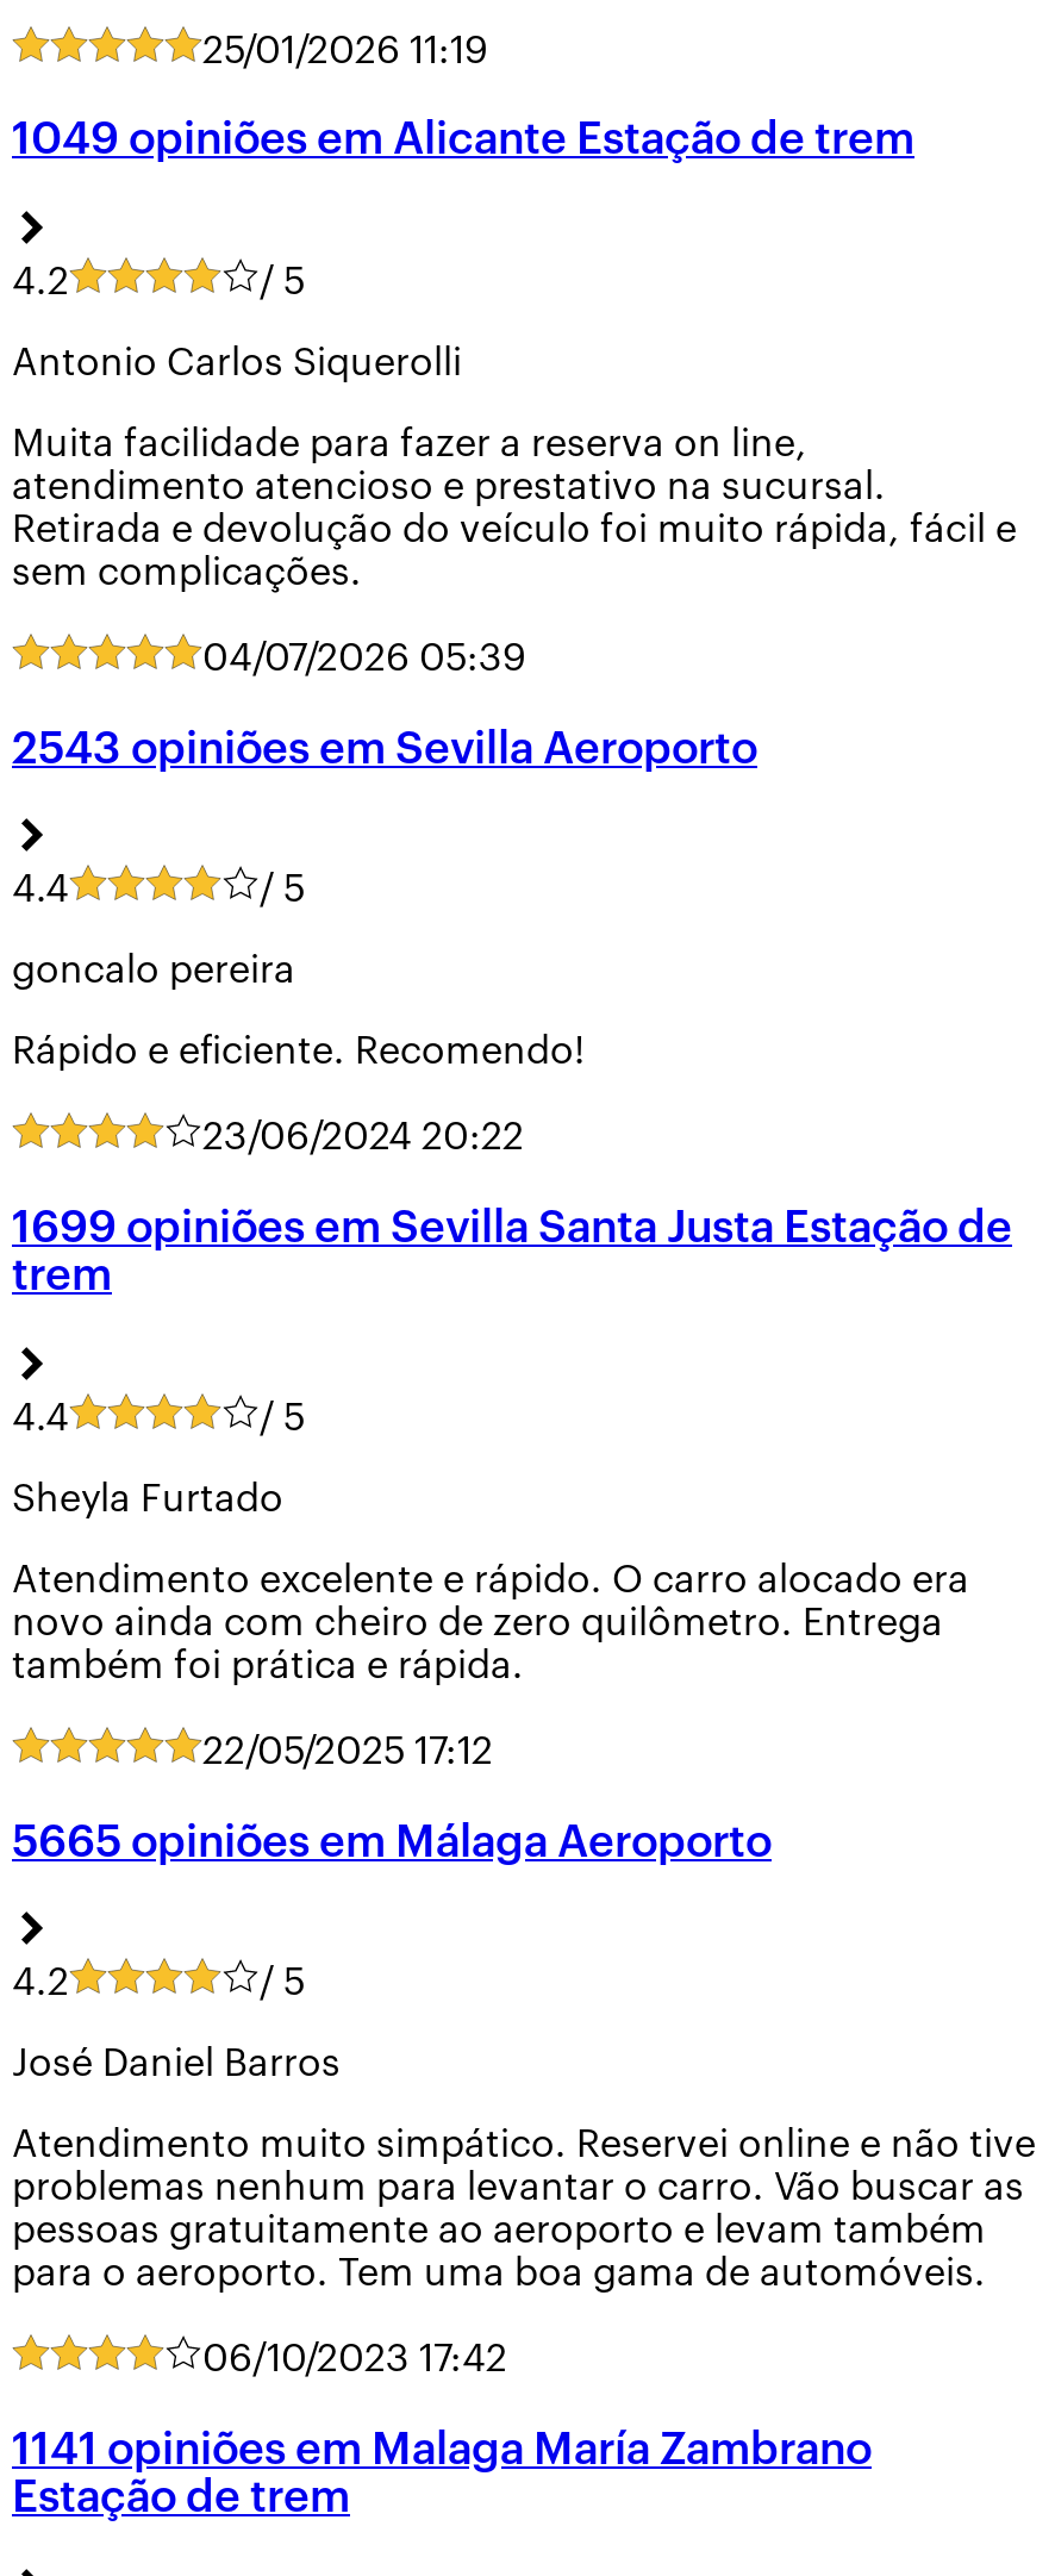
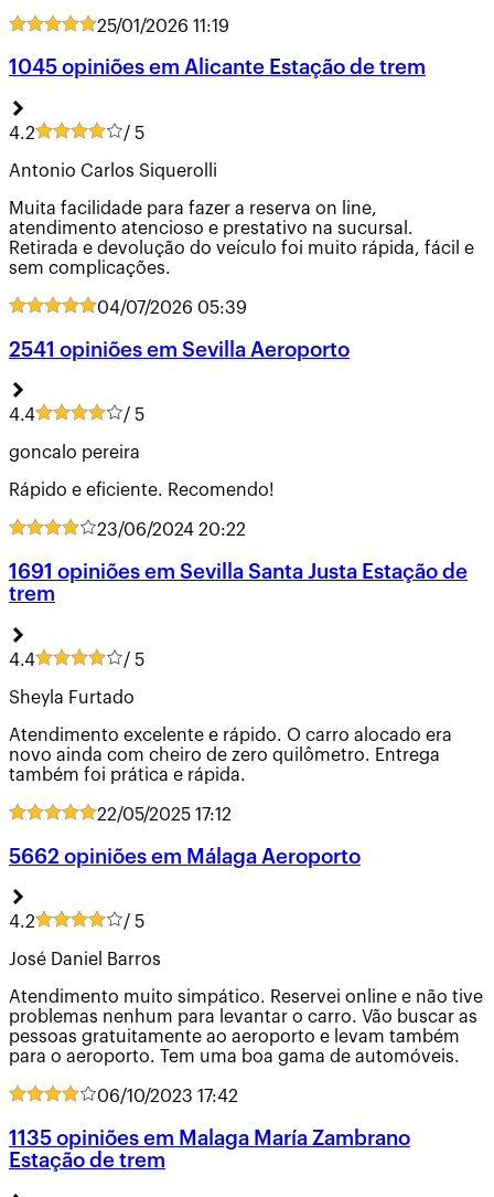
[12,118,914,161] 1049 opiniões em Alicante Estação de trem -> [9,58,426,78] 1045 opiniões em Alicante Estação de trem
[12,727,757,770] 2543 opiniões em Sevilla Aeroporto -> [9,340,350,360] 2541 opiniões em Sevilla Aeroporto
[12,1207,1012,1250] 1699 opiniões em Sevilla Santa Justa Estação de -> [9,562,468,582] 1691 opiniões em Sevilla Santa Justa Estação de
[12,1820,772,1863] 5665 opiniões em Málaga Aeroporto -> [9,846,361,866] 5662 opiniões em Málaga Aeroporto
[12,2428,872,2471] 1141 opiniões em Malaga María Zambrano -> [9,1129,410,1148] 1135 opiniões em Malaga María Zambrano

